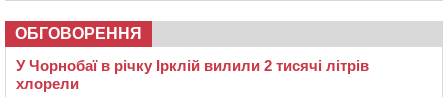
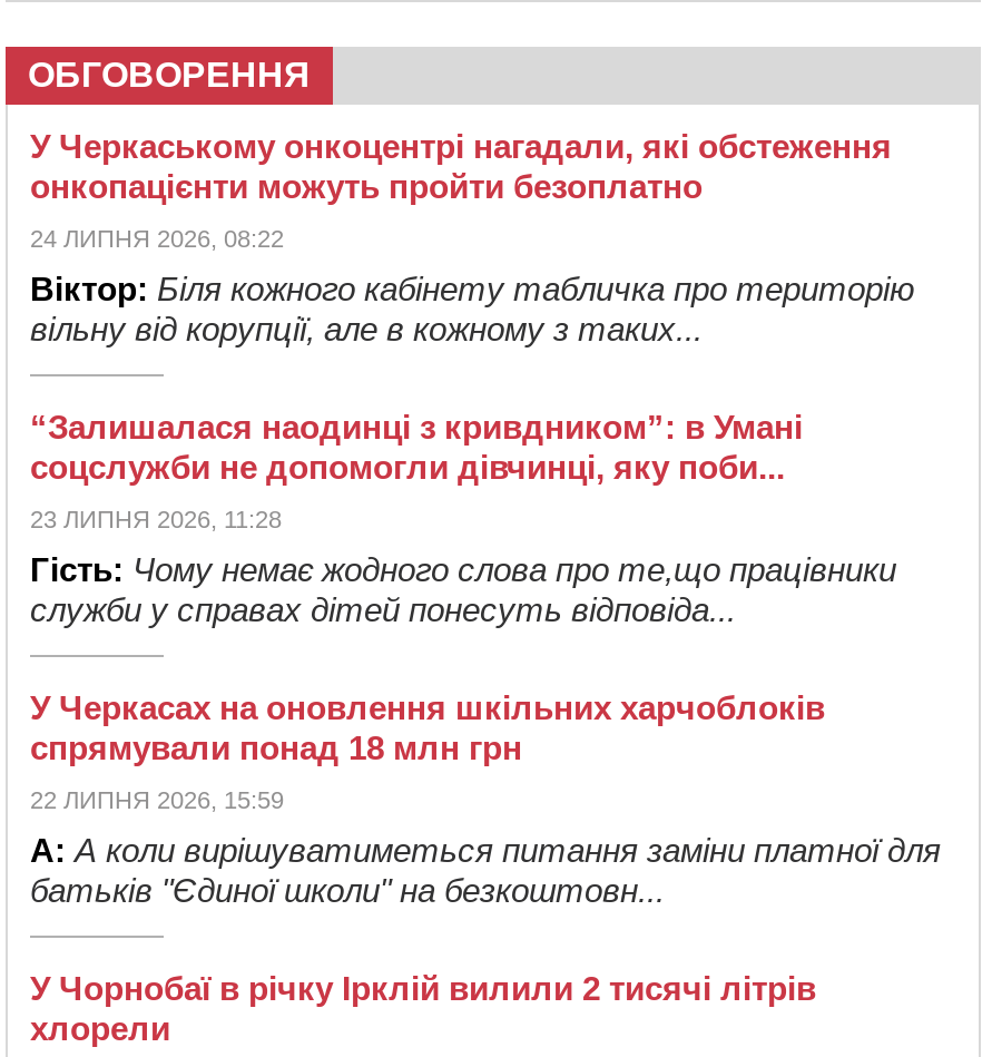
none -> [30,127,941,909] У Черкаському онкоцентрі нагадали, які обстеження | онкопацієнти можуть пройти безоплатно | 24 ЛИПНЯ 2026, 08:22 | Віктор: Біля кожного кабінету табличка про територію | вільну від корупції, але в кожному з таких... | “Залишалася наодинці з кривдником”: в Умані | соцслужби не допомогли дівчинці, яку поби... | 23 ЛИПНЯ 2026, 11:28 | Гість: Чому немає жодного слова про те,що працівники | служби у справах дітей понесуть відповіда... | У Черкасах на оновлення шкільних харчоблоків | спрямували понад 18 млн грн | 22 ЛИПНЯ 2026, 15:59 | А: А коли вирішуватиметься питання заміни платної для | батьків "Єдиної школи" на безкоштовн...

